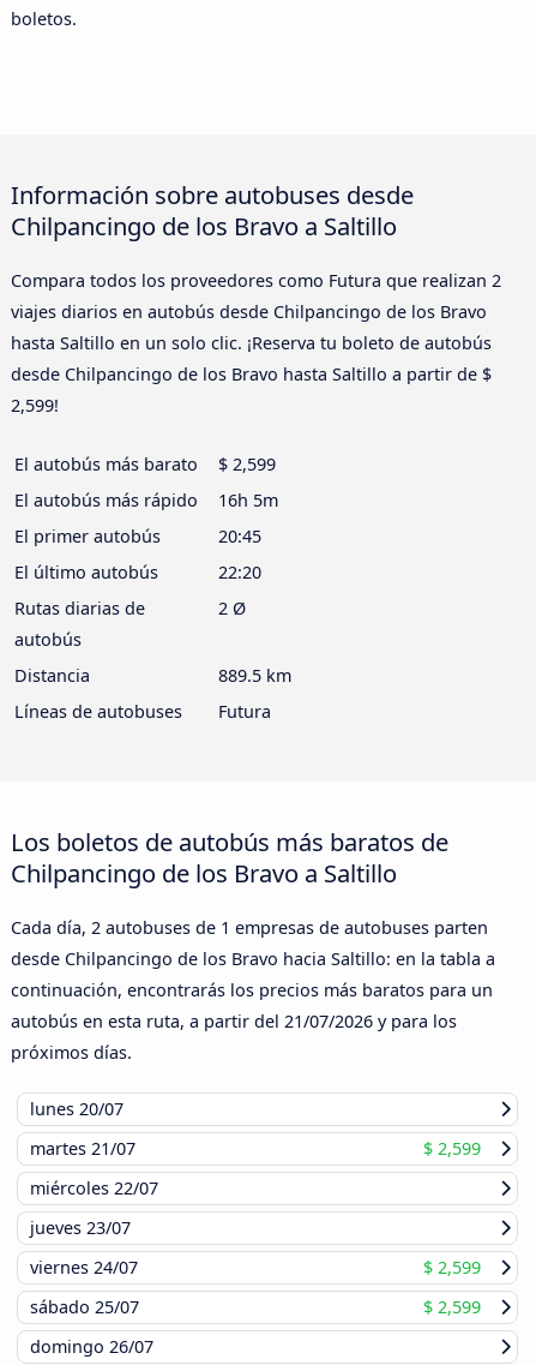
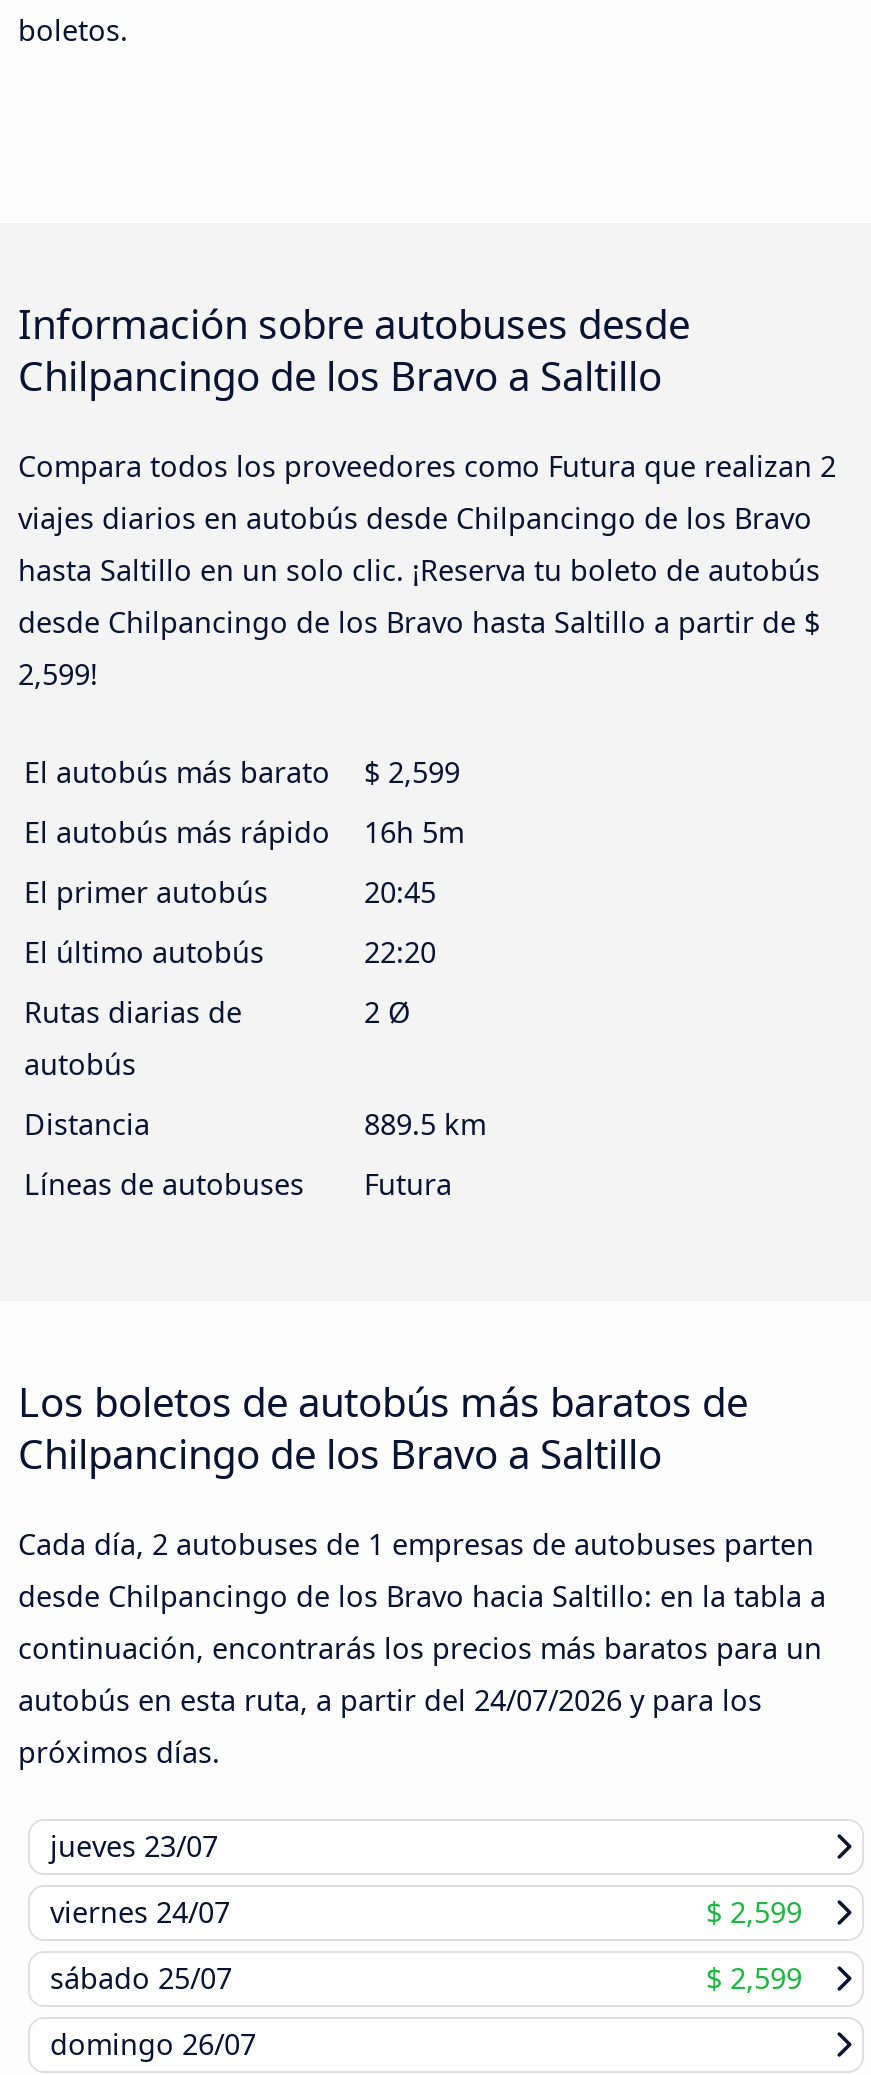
[11,1009,457,1032] autobús en esta ruta, a partir del 21/07/2026 y para los -> [18,1680,762,1718] autobús en esta ruta, a partir del 24/07/2026 y para los
[30,1097,481,1199] lunes 20/07 | martes 21/07 | $ 2,599 | miércoles 22/07 -> none

